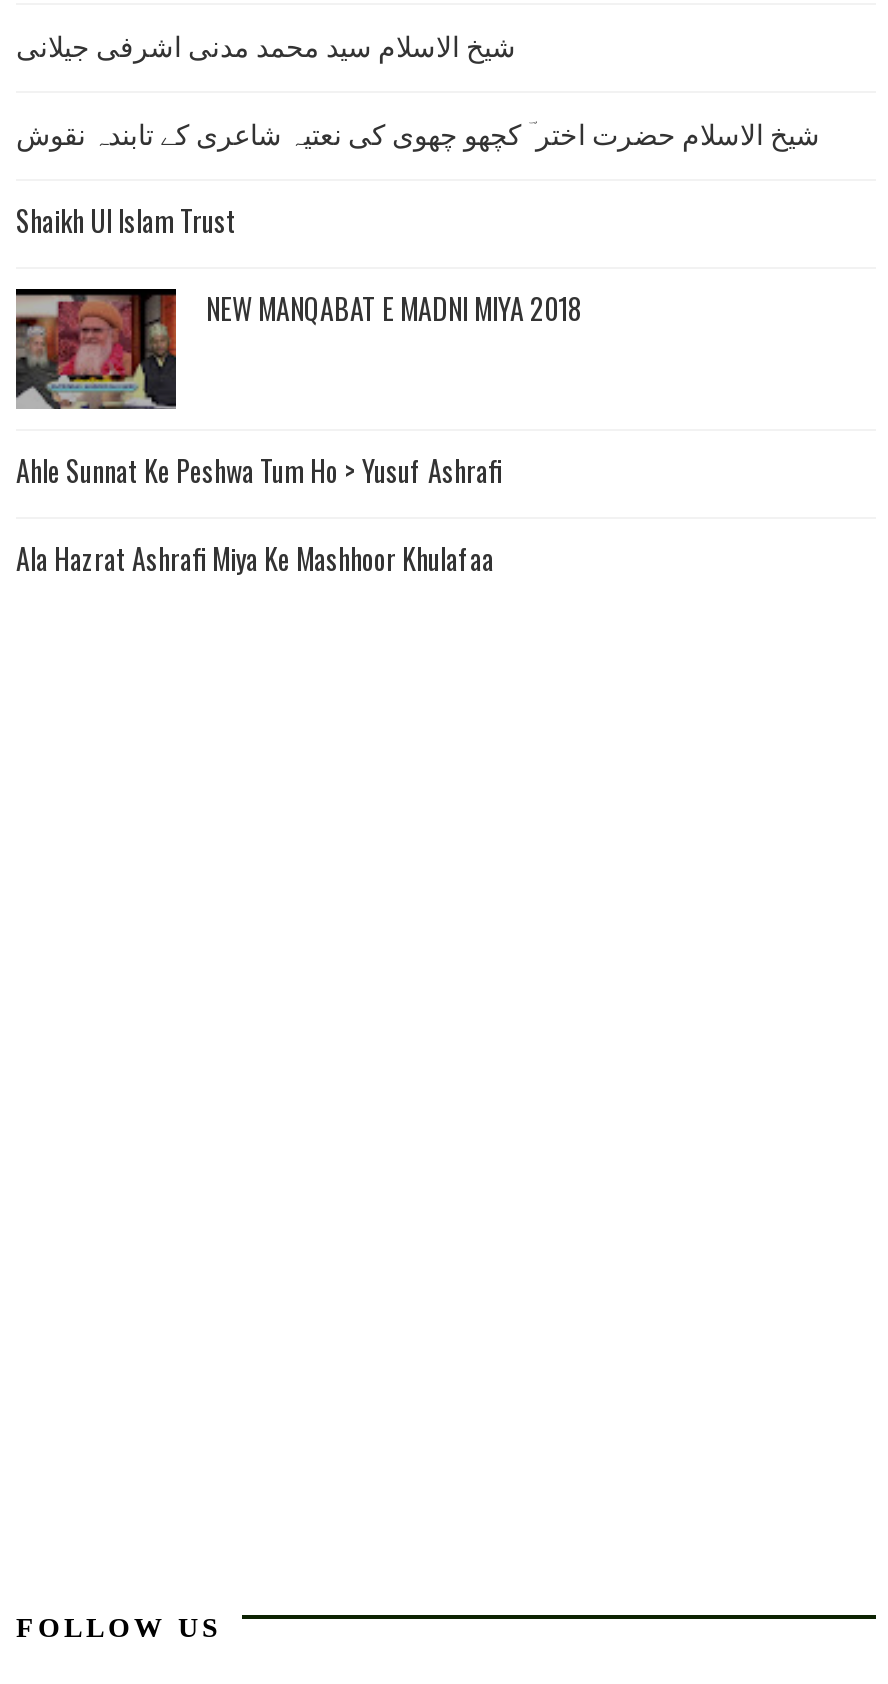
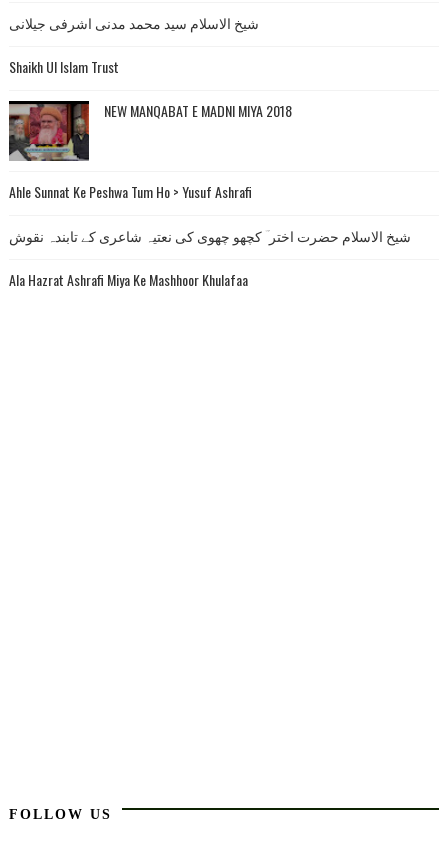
moved [16,111,820,153] -> [9,225,411,246]: شیخ الاسلام حضرت اختر ؔ کچھو چھوی کی نعتیہ شاعری کے تابندہ نقوش
moved [12,199,582,491] -> [7,56,292,202]: [image] | Shaikh Ul Islam Trust | NEW MANQABAT E MADNI MIYA 2018 | Ahle Sunnat Ke Peshwa Tum Ho > Yusuf Ashrafi

